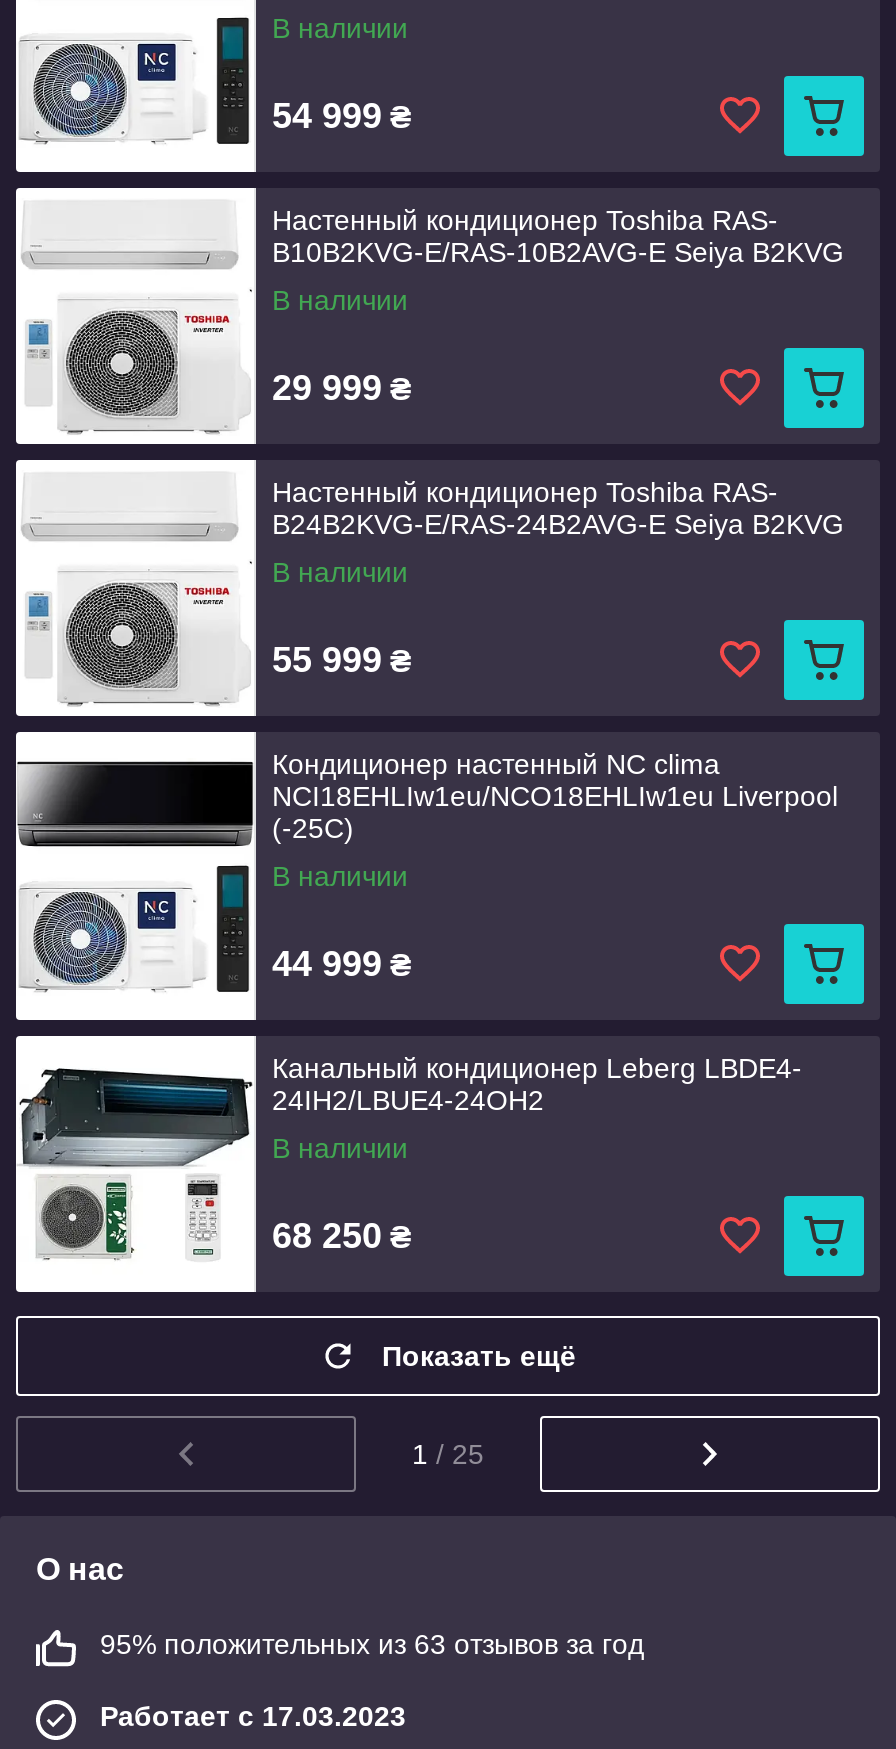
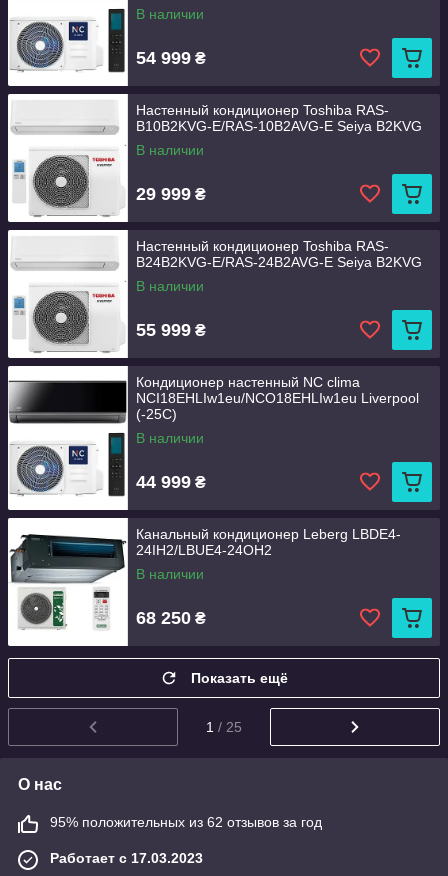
[100,1628,644,1660] 95% положительных из 63 отзывов за год -> [50,814,322,830] 95% положительных из 62 отзывов за год

